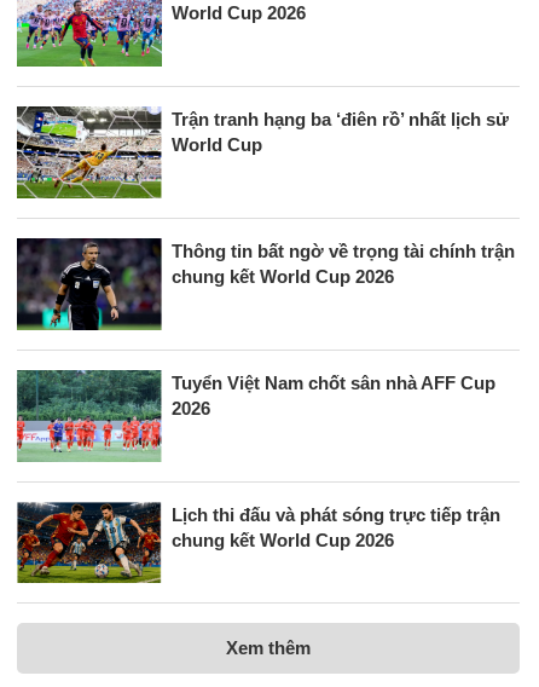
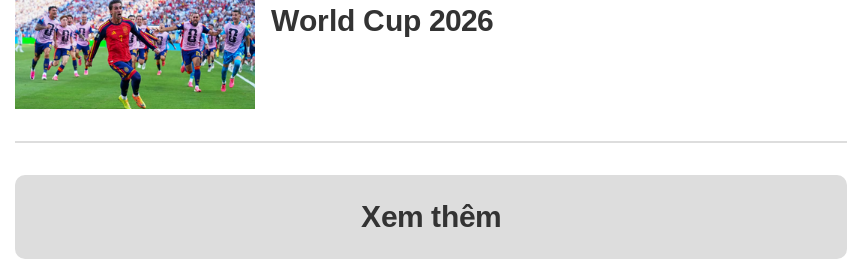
[16,105,509,200] [image] | Trận tranh hạng ba ‘điên rồ’ nhất lịch sử | World Cup -> none
[16,237,515,331] [image] | Thông tin bất ngờ về trọng tài chính trận | chung kết World Cup 2026 -> none
[16,369,495,463] [image] | Tuyển Việt Nam chốt sân nhà AFF Cup | 2026 -> none
[16,501,500,584] [image] | Lịch thi đấu và phát sóng trực tiếp trận | chung kết World Cup 2026 -> none

